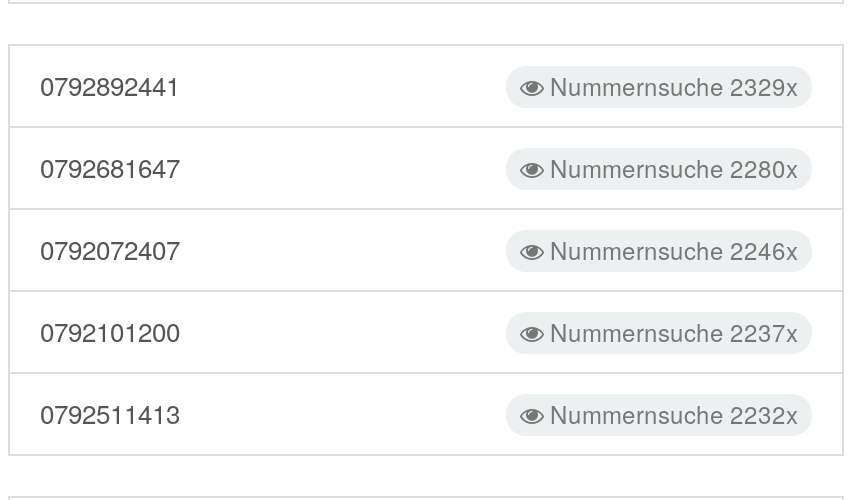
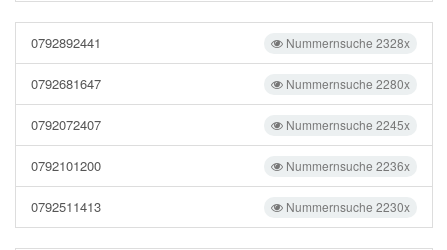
[544,68,798,102] Nummernsuche 2329x -> [283,34,410,51] Nummernsuche 2328x
[544,232,798,266] Nummernsuche 2246x -> [283,116,410,133] Nummernsuche 2245x
[544,314,798,348] Nummernsuche 2237x -> [283,157,410,174] Nummernsuche 2236x
[544,396,798,430] Nummernsuche 2232x -> [283,198,410,215] Nummernsuche 2230x

